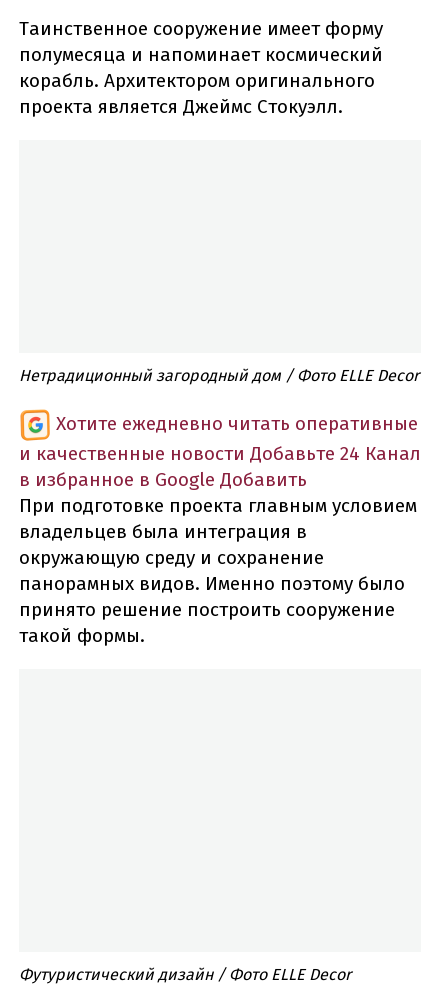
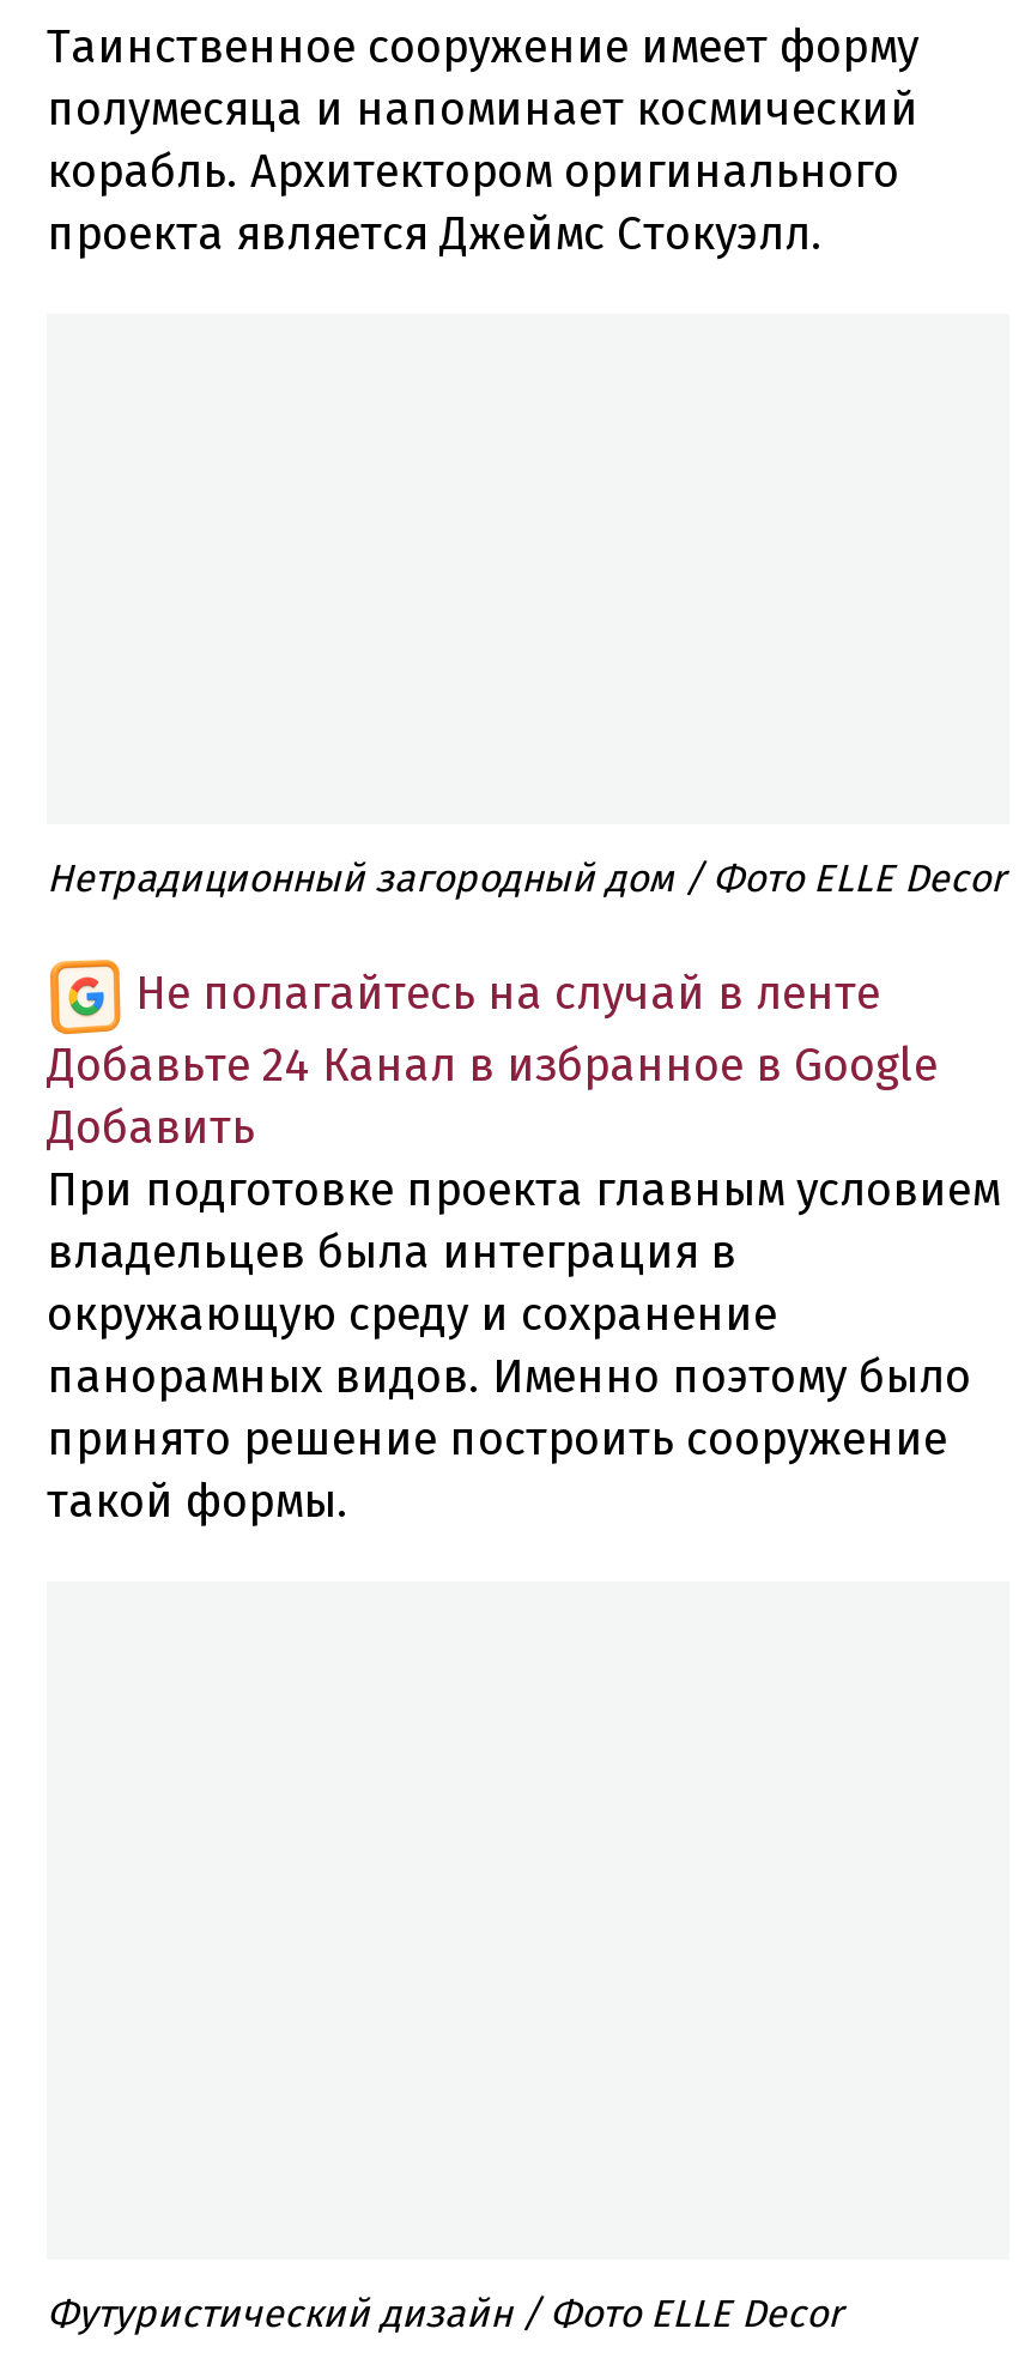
[19,412,421,491] Хотите ежедневно читать оперативные | и качественные новости Добавьте 24 Канал | в избранное в Google Добавить -> [47,965,938,1154] Не полагайтесь на случай в ленте | Добавьте 24 Канал в избранное в Google | Добавить

